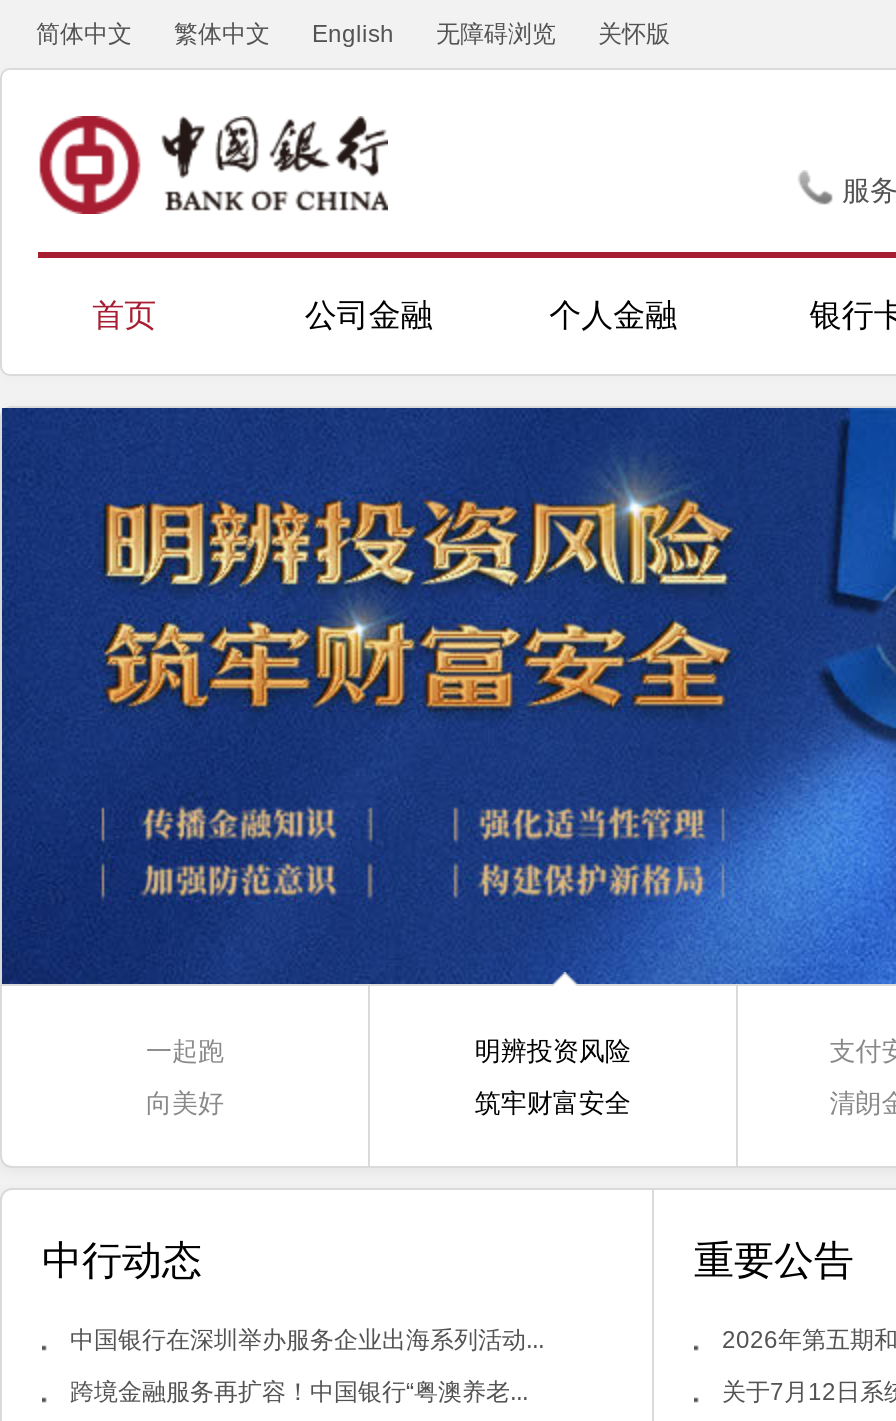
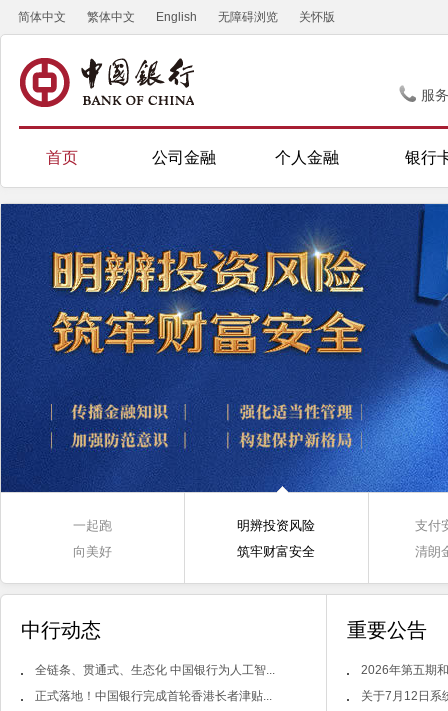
[70,1326,544,1354] 中国银行在深圳举办服务企业出海系列活动... -> [35,663,275,677] 全链条、贯通式、生态化 中国银行为人工智...
[70,1378,528,1406] 跨境金融服务再扩容！中国银行“粤澳养老... -> [35,689,272,703] 正式落地！中国银行完成首轮香港长者津贴...

